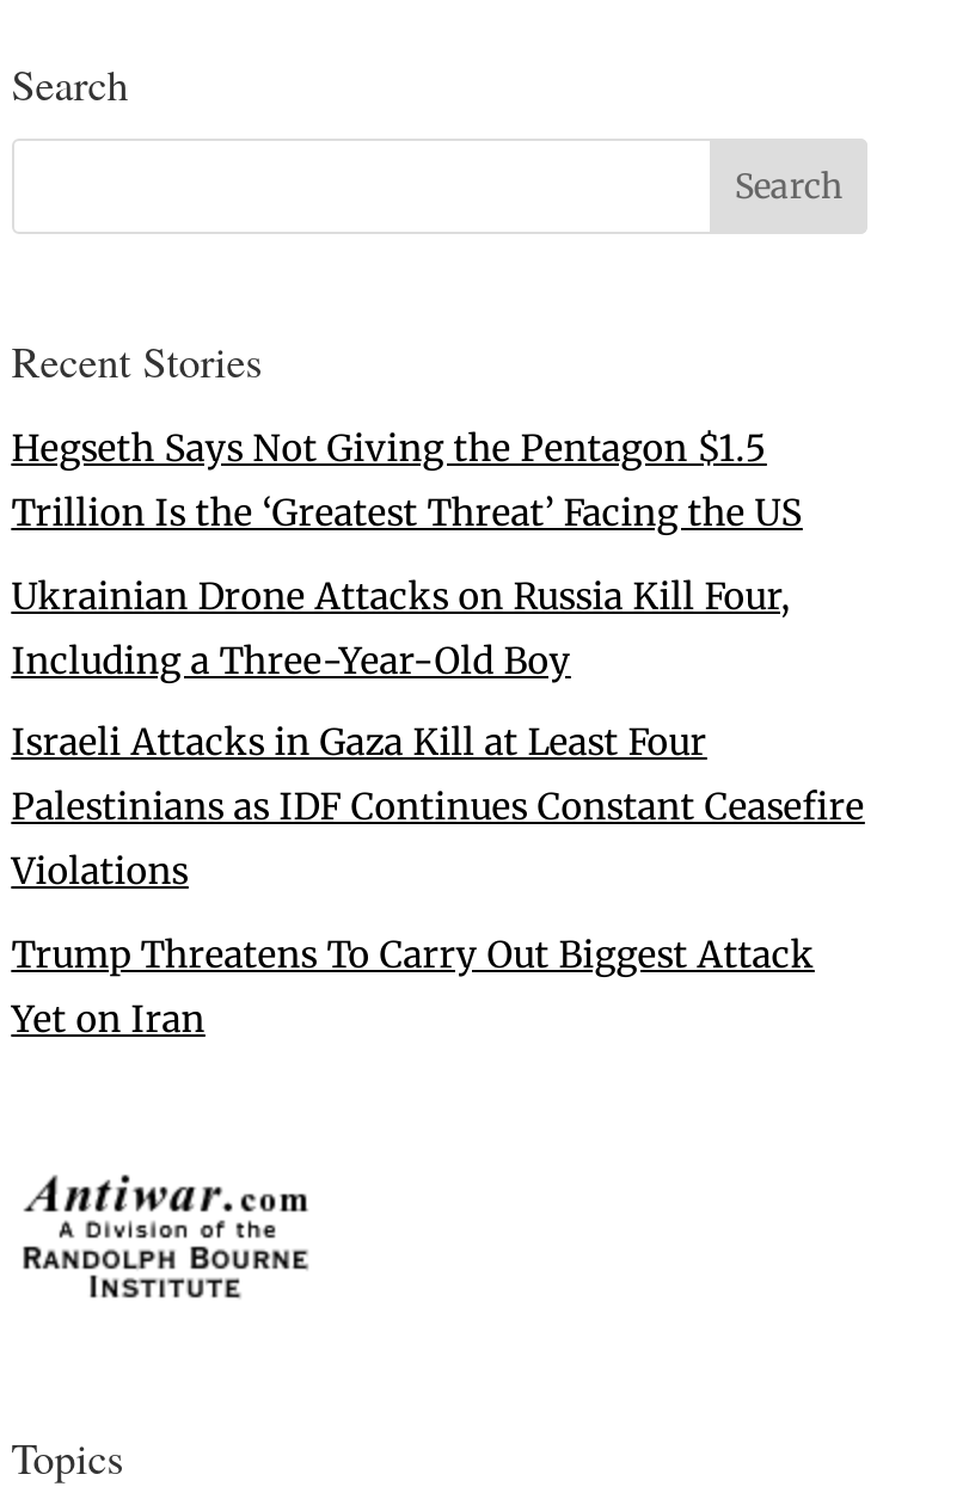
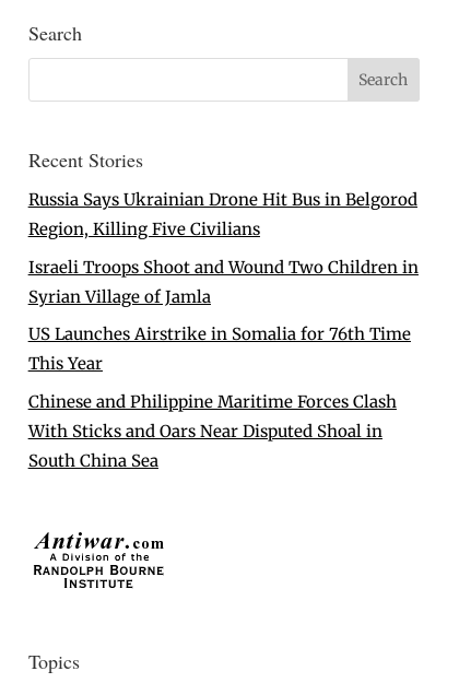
[11,426,802,536] Hegseth Says Not Giving the Pentagon $1.5 | Trillion Is the ‘Greatest Threat’ Facing the US -> [28,189,417,240] Russia Says Ukrainian Drone Hit Bus in Belgorod | Region, Killing Five Civilians
[11,573,790,682] Ukrainian Drone Attacks on Russia Kill Four, | Including a Three-Year-Old Boy -> [28,256,418,307] Israeli Troops Shoot and Wound Two Children in | Syrian Village of Jamla
[11,720,865,894] Israeli Attacks in Gaza Kill at Least Four | Palestinians as IDF Continues Constant Ceasefire | Violations -> [28,324,411,374] US Launches Airstrike in Somalia for 76th Time | This Year
[11,931,814,1041] Trump Threatens To Carry Out Biggest Attack | Yet on Iran -> [28,391,396,471] Chinese and Philippine Maritime Forces Clash | With Sticks and Oars Near Disputed Shoal in | South China Sea

